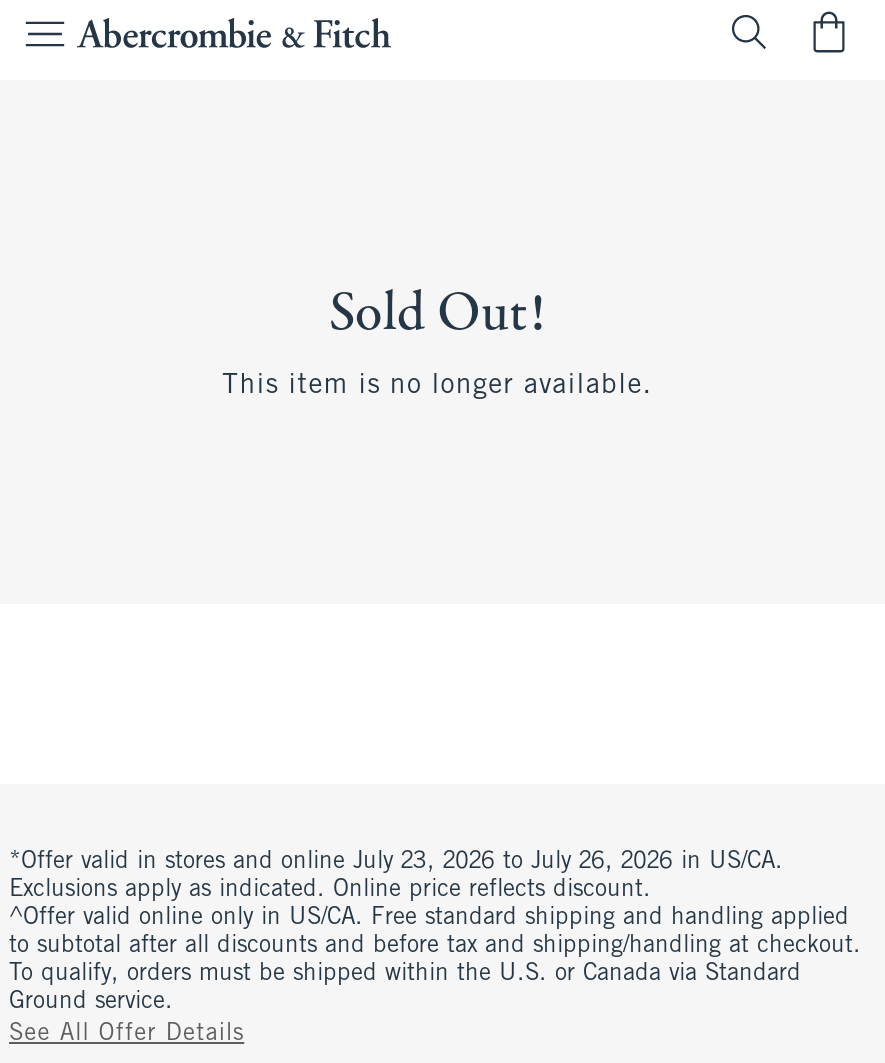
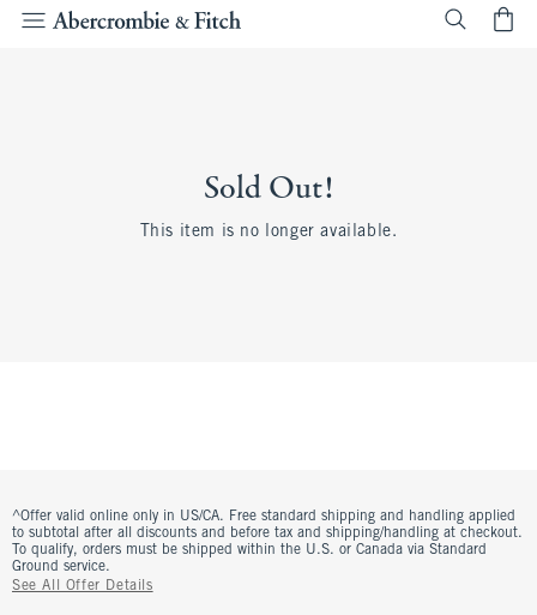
[9,850,783,902] *Offer valid in stores and online July 23, 2026 to July 26, 2026 in US/CA. | Exclusions apply as indicated. Online price reflects discount. -> none

